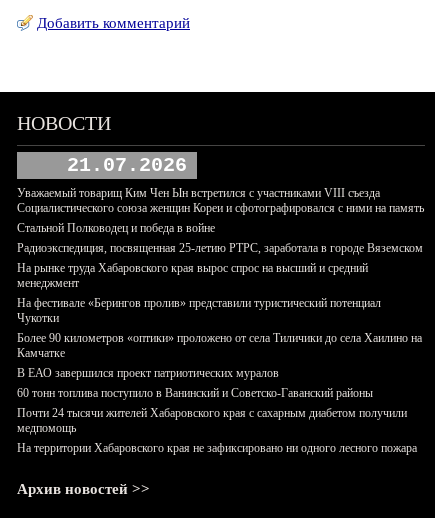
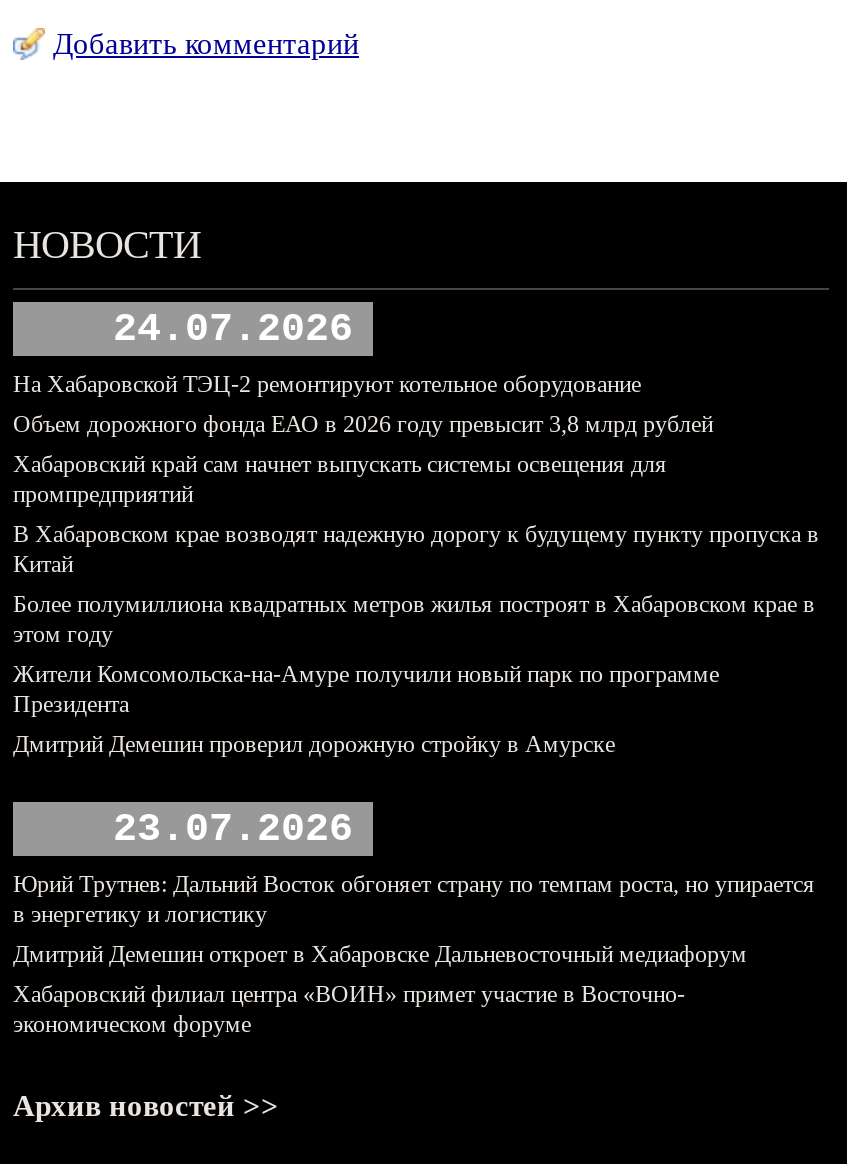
[17,154,424,455] 21.07.2026 | Уважаемый товарищ Ким Чен Ын встретился с участниками VIII съезда | Социалистического союза женщин Кореи и сфотографировался с ними на память | Стальной Полководец и победа в войне | Радиоэкспедиция, посвященная 25-летию РТРС, заработала в городе Вяземском | На рынке труда Хабаровского края вырос спрос на высший и средний | менеджмент | На фестивале «Берингов пролив» представили туристический потенциал | Чукотки | Более 90 километров «оптики» проложено от села Тиличики до села Хаилино на | Камчатке | В ЕАО завершился проект патриотических муралов | 60 тонн топлива поступило в Ванинский и Советско-Гаванский районы | Почти 24 тысячи жителей Хабаровского края с сахарным диабетом получили | медпомощь | На территории Хабаровского края не зафиксировано ни одного лесного пожара -> [13,306,819,1038] 24.07.2026 | На Хабаровской ТЭЦ-2 ремонтируют котельное оборудование | Объем дорожного фонда ЕАО в 2026 году превысит 3,8 млрд рублей | Хабаровский край сам начнет выпускать системы освещения для | промпредприятий | В Хабаровском крае возводят надежную дорогу к будущему пункту пропуска в | Китай | Более полумиллиона квадратных метров жилья построят в Хабаровском крае в | этом году | Жители Комсомольска-на-Амуре получили новый парк по программе | Президента | Дмитрий Демешин проверил дорожную стройку в Амурске | 23.07.2026 | Юрий Трутнев: Дальний Восток обгоняет страну по темпам роста, но упирается | в энергетику и логистику | Дмитрий Демешин откроет в Хабаровске Дальневосточный медиафорум | Хабаровский филиал центра «ВОИН» примет участие в Восточно- | экономическом форуме

